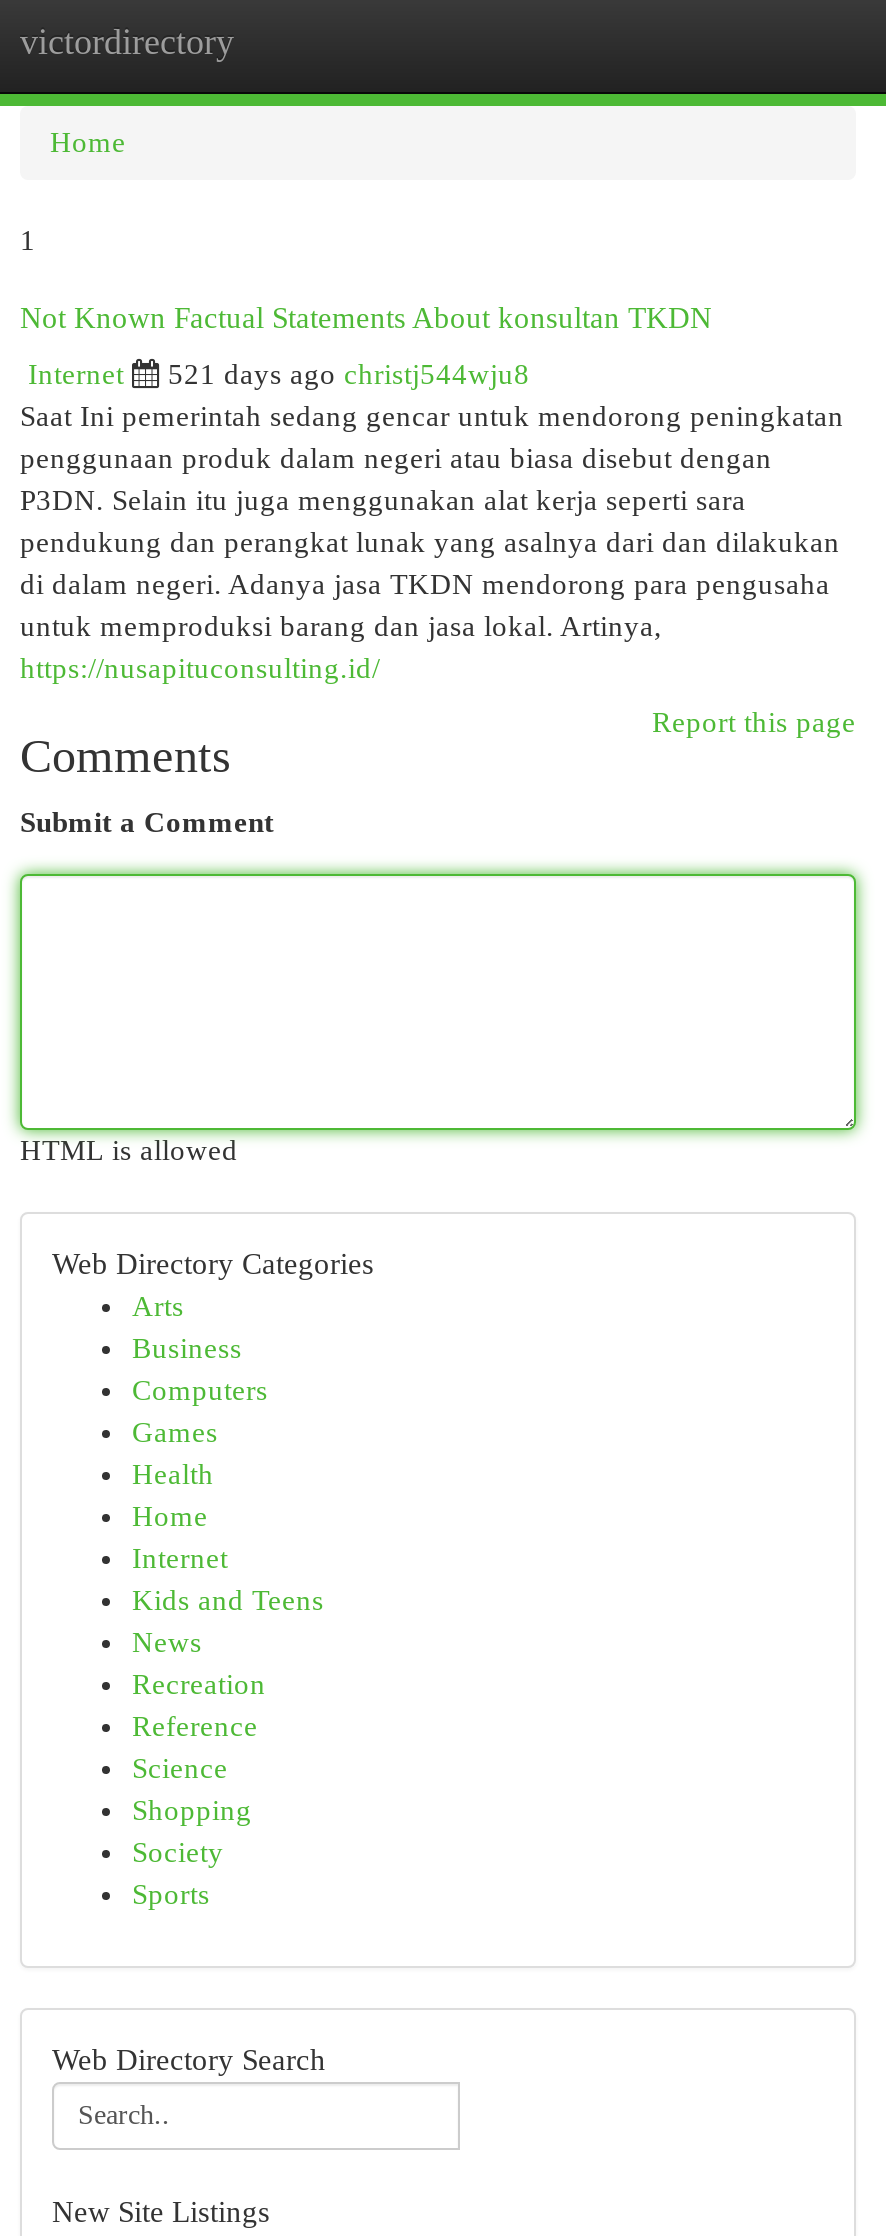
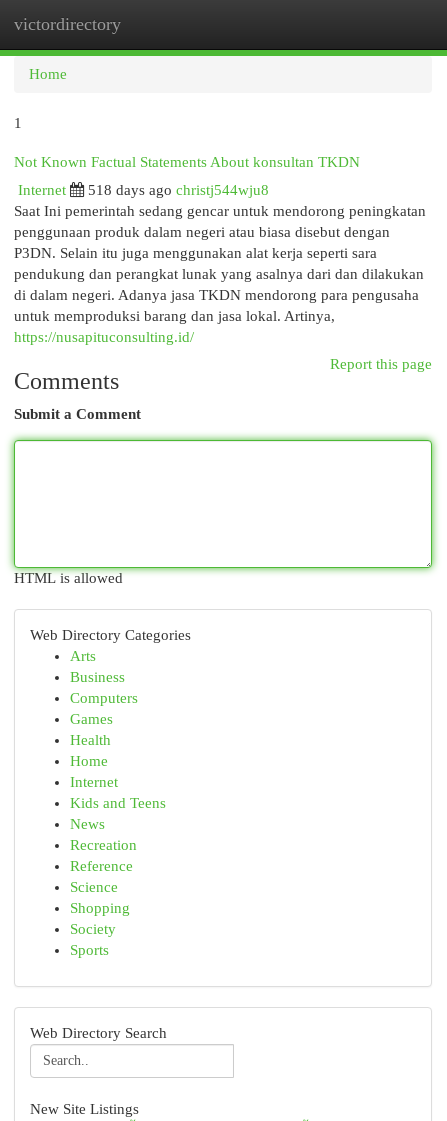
[168,358,530,390] 521 days ago christj544wju8 -> [88,182,269,198] 518 days ago christj544wju8

